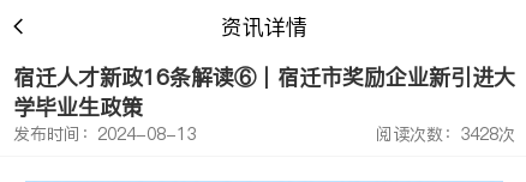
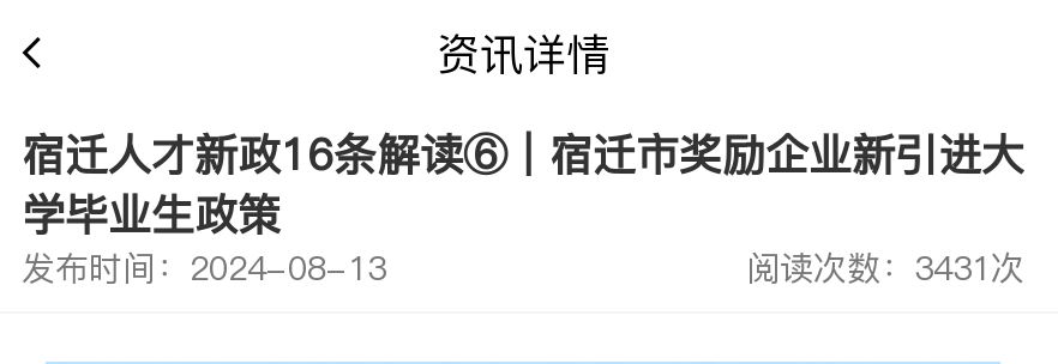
[376,122,515,146] 阅读次数：3428次 -> [746,244,1024,292] 阅读次数：3431次

